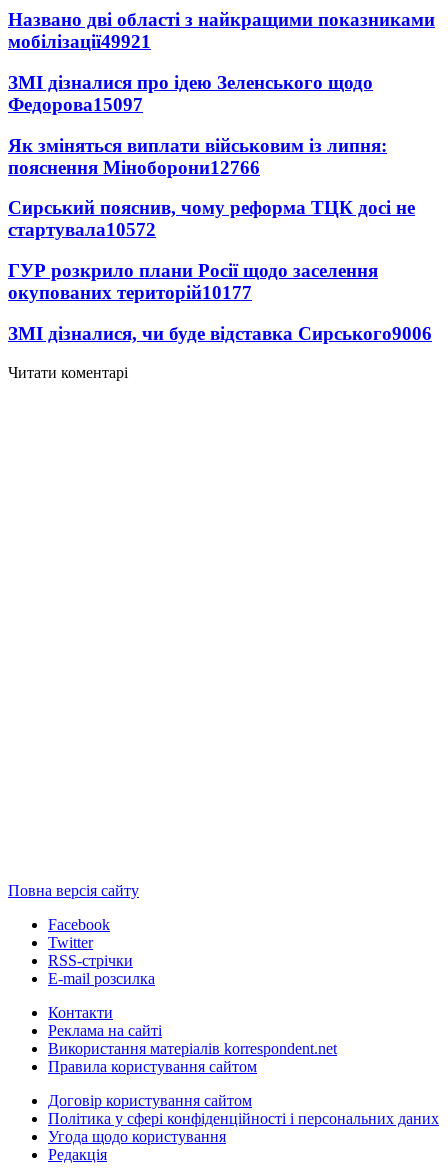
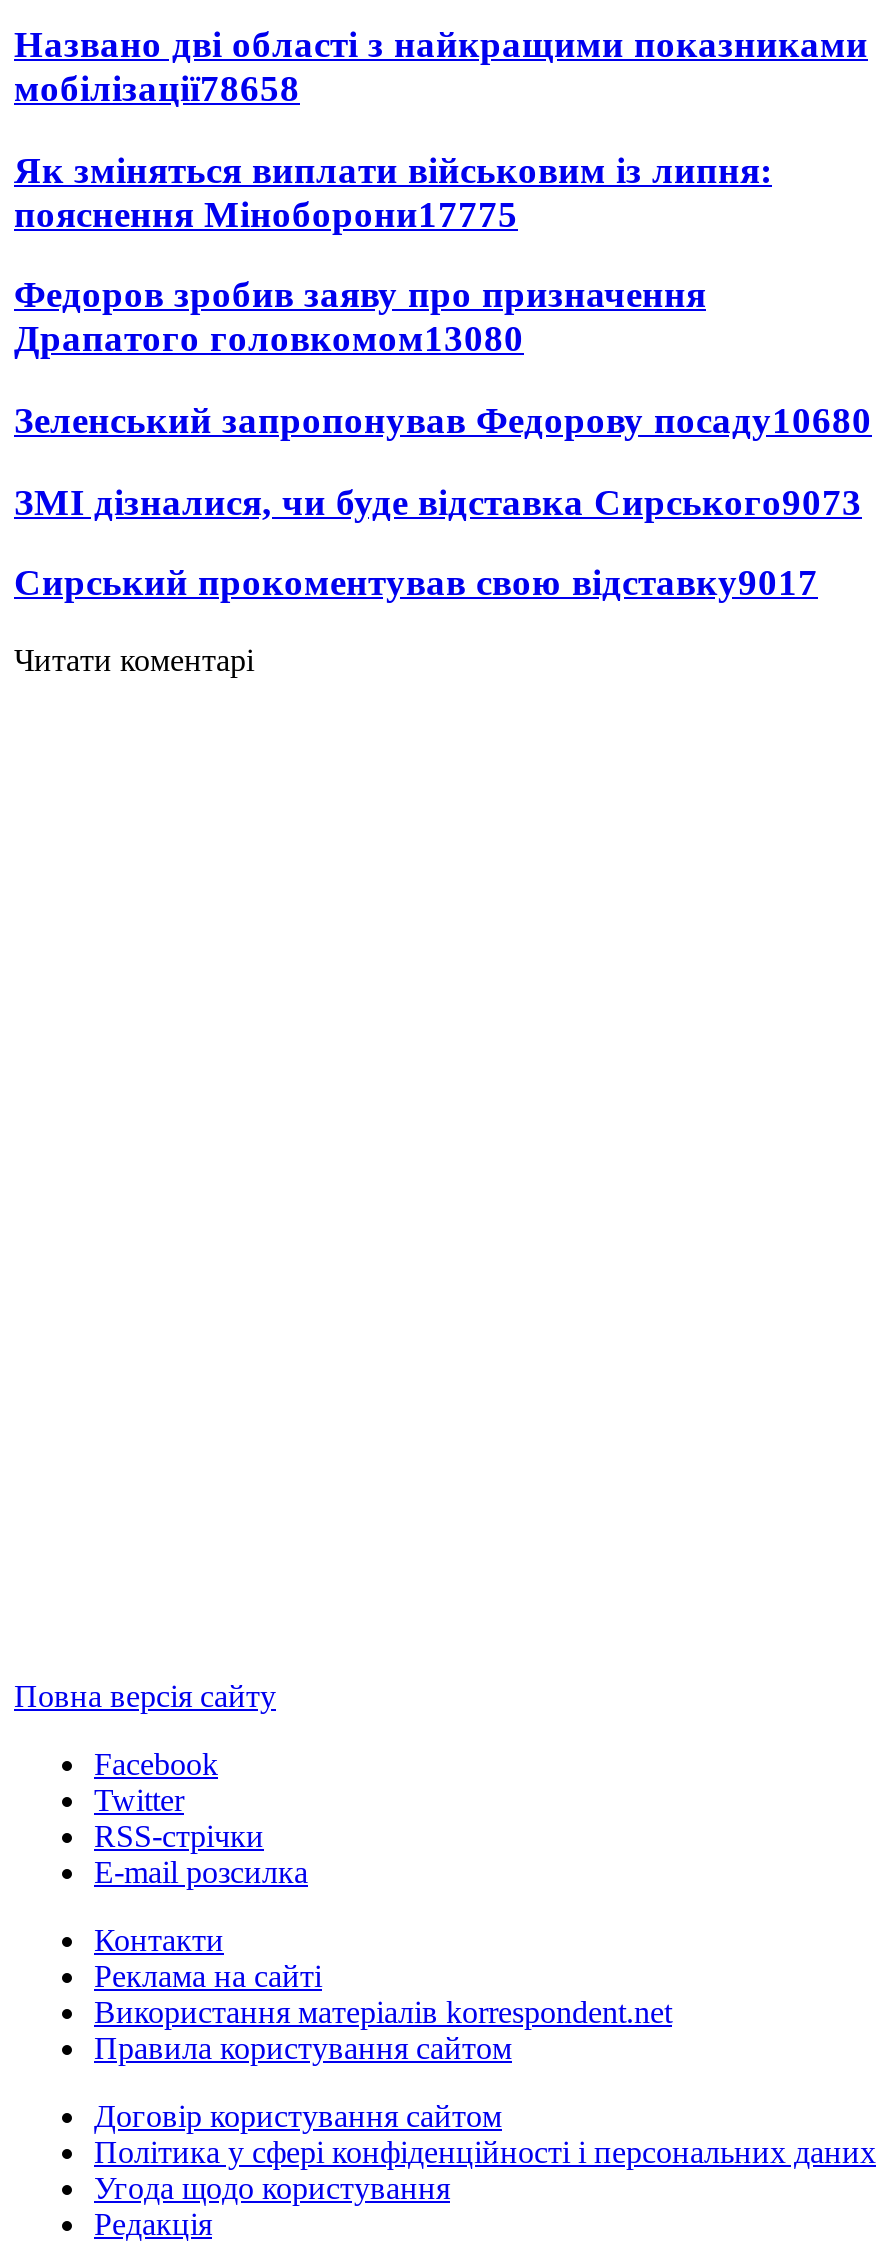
[8,31,373,115] мобілізації49921 | ЗМІ дізналися про ідею Зеленського щодо | Федорова15097 -> [14,66,300,108] мобілізації78658
moved [8,135,387,156] -> [14,148,772,190]: Як зміняться виплати військовим із липня:
[8,157,432,344] пояснення Міноборони12766 | Сирський пояснив, чому реформа ТЦК досі не | стартувала10572 | ГУР розкрило плани Росії щодо заселення | окупованих територій10177 | ЗМІ дізналися, чи буде відставка Сирського9006 -> [14,192,872,604] пояснення Міноборони17775 | Федоров зробив заяву про призначення | Драпатого головкомом13080 | Зеленський запропонував Федорову посаду10680 | ЗМІ дізналися, чи буде відставка Сирського9073 | Сирський прокоментував свою відставку9017

